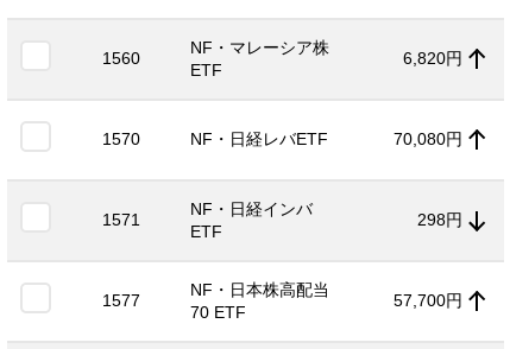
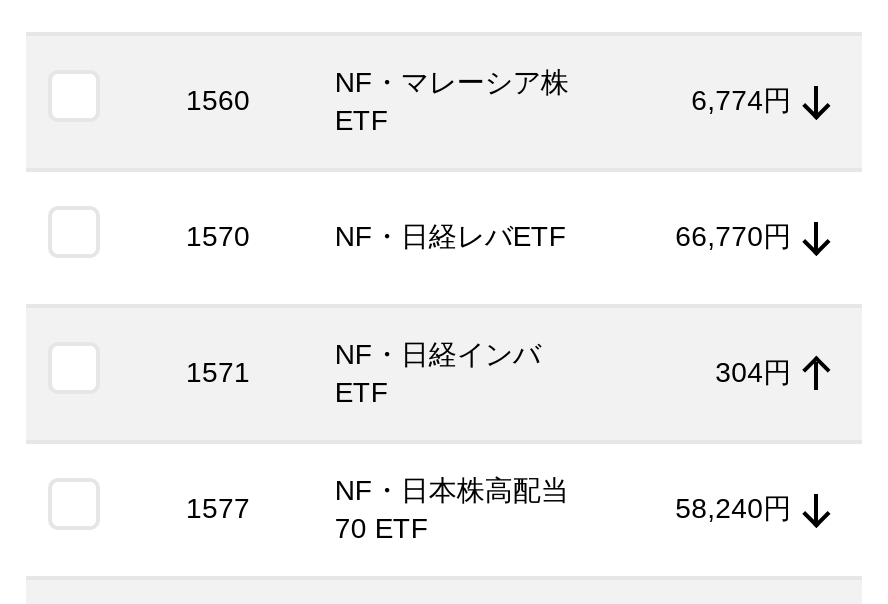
[403,49,462,68] 6,820円 -> [691,84,791,116] 6,774円
[393,129,462,148] 70,080円 -> [675,220,791,252] 66,770円
[417,210,462,229] 298円 -> [715,356,791,388] 304円
[393,291,462,310] 57,700円 -> [675,492,791,524] 58,240円

